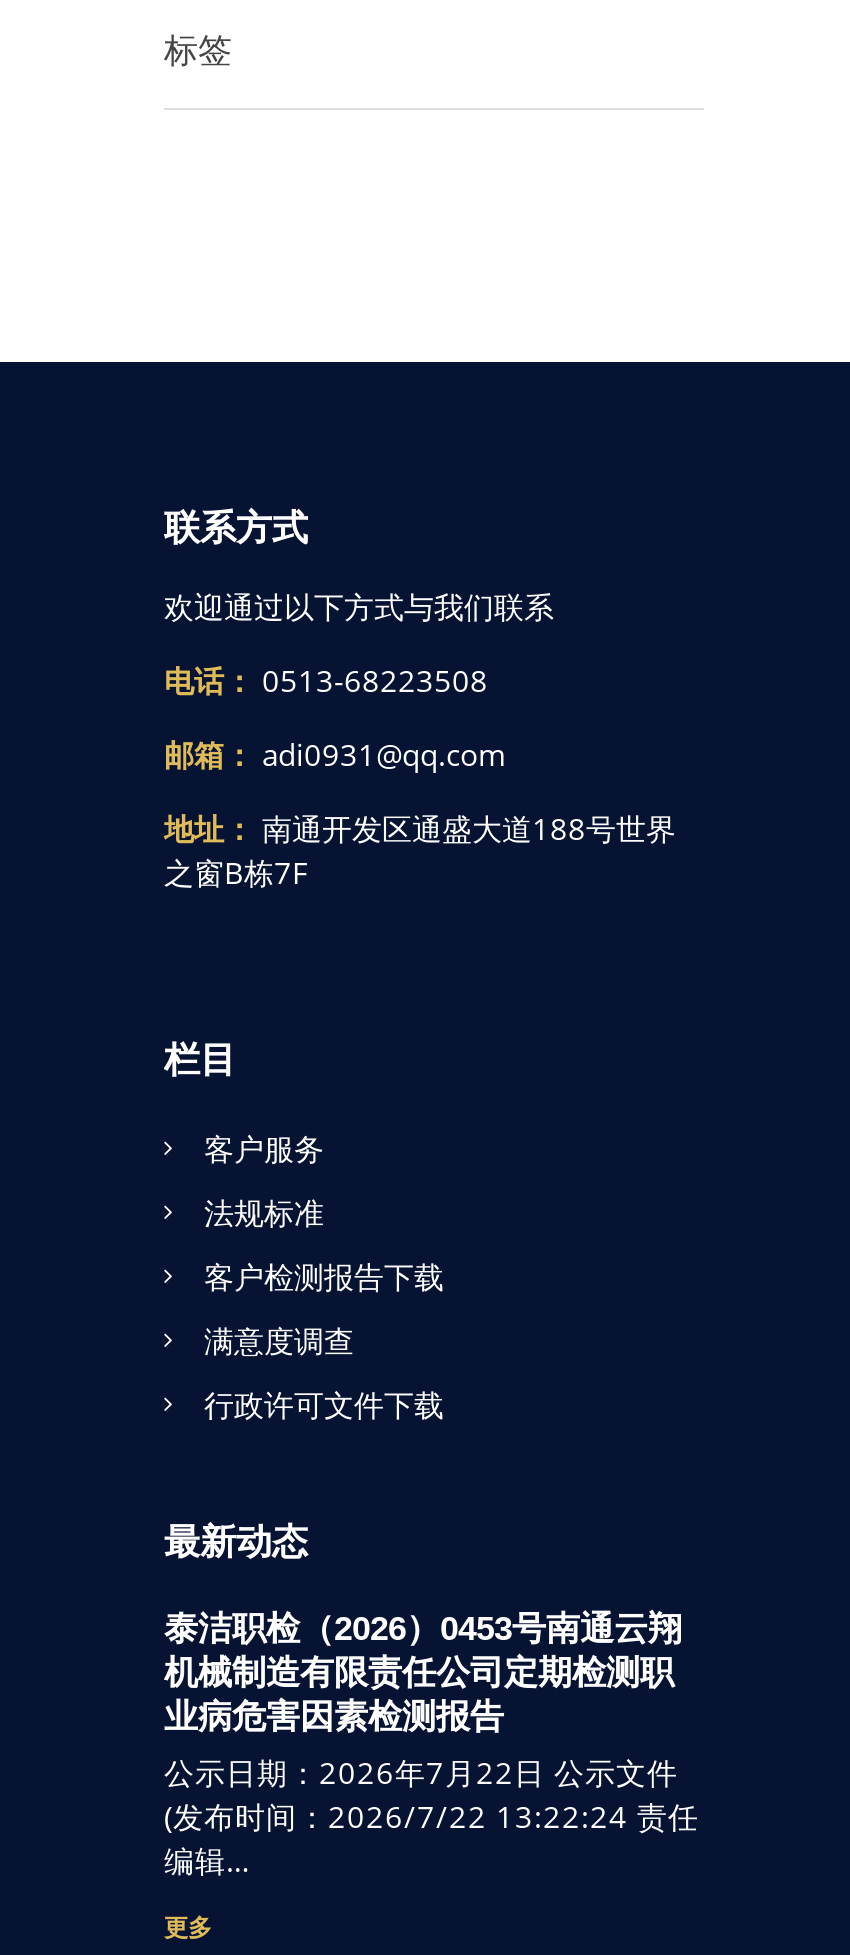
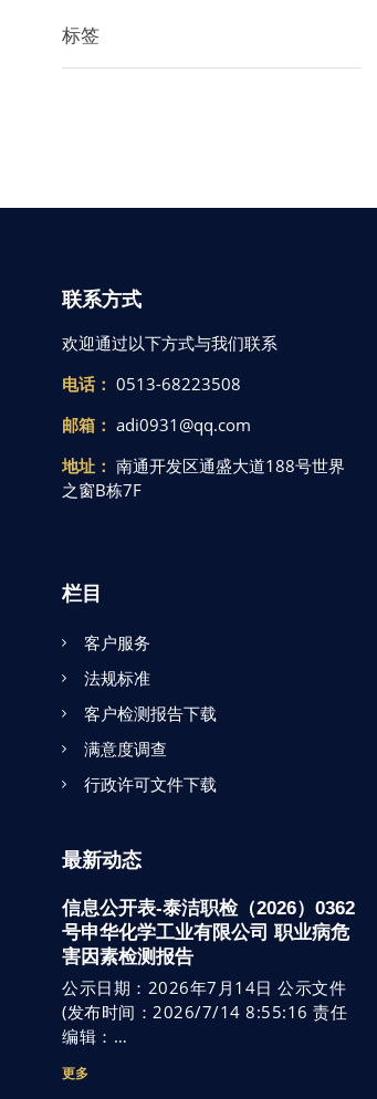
[164,1610,699,1880] 泰洁职检（2026）0453号南通云翔 | 机械制造有限责任公司定期检测职 | 业病危害因素检测报告 | 公示日期：2026年7月22日 公示文件 | (发布时间：2026/7/22 13:22:24 责任 | 编辑… -> [62,898,355,1047] 信息公开表-泰洁职检（2026）0362 | 号申华化学工业有限公司 职业病危 | 害因素检测报告 | 公示日期：2026年7月14日 公示文件 | (发布时间：2026/7/14 8:55:16 责任 | 编辑：…

